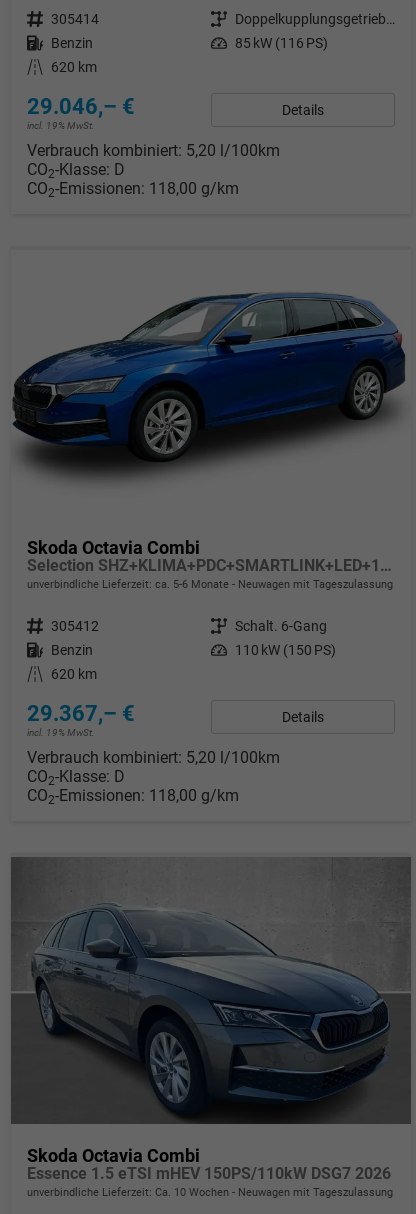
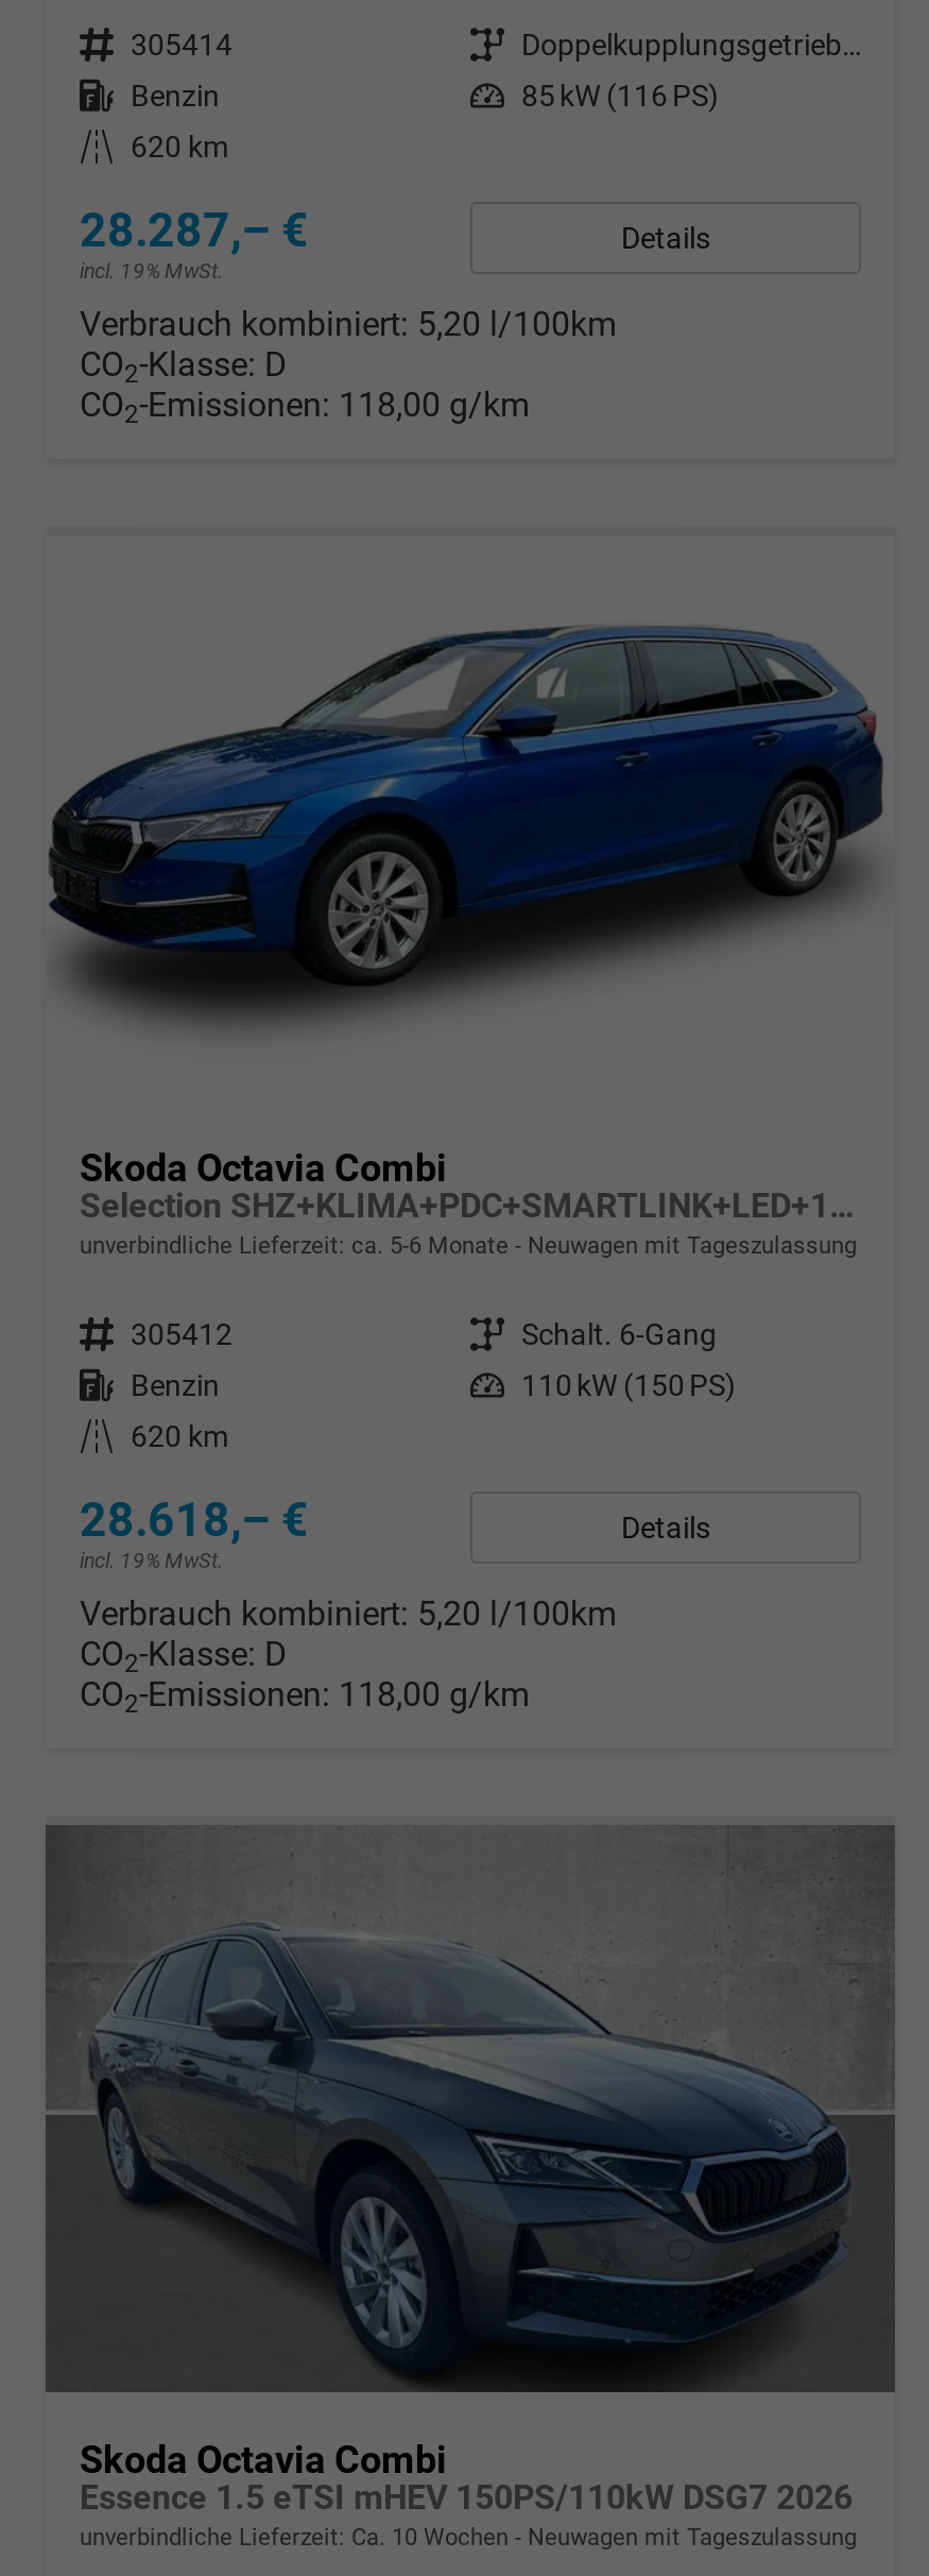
[27,94,135,119] 29.046,– € -> [80,204,309,257] 28.287,– €
[27,701,135,726] 29.367,– € -> [80,1495,309,1548] 28.618,– €

